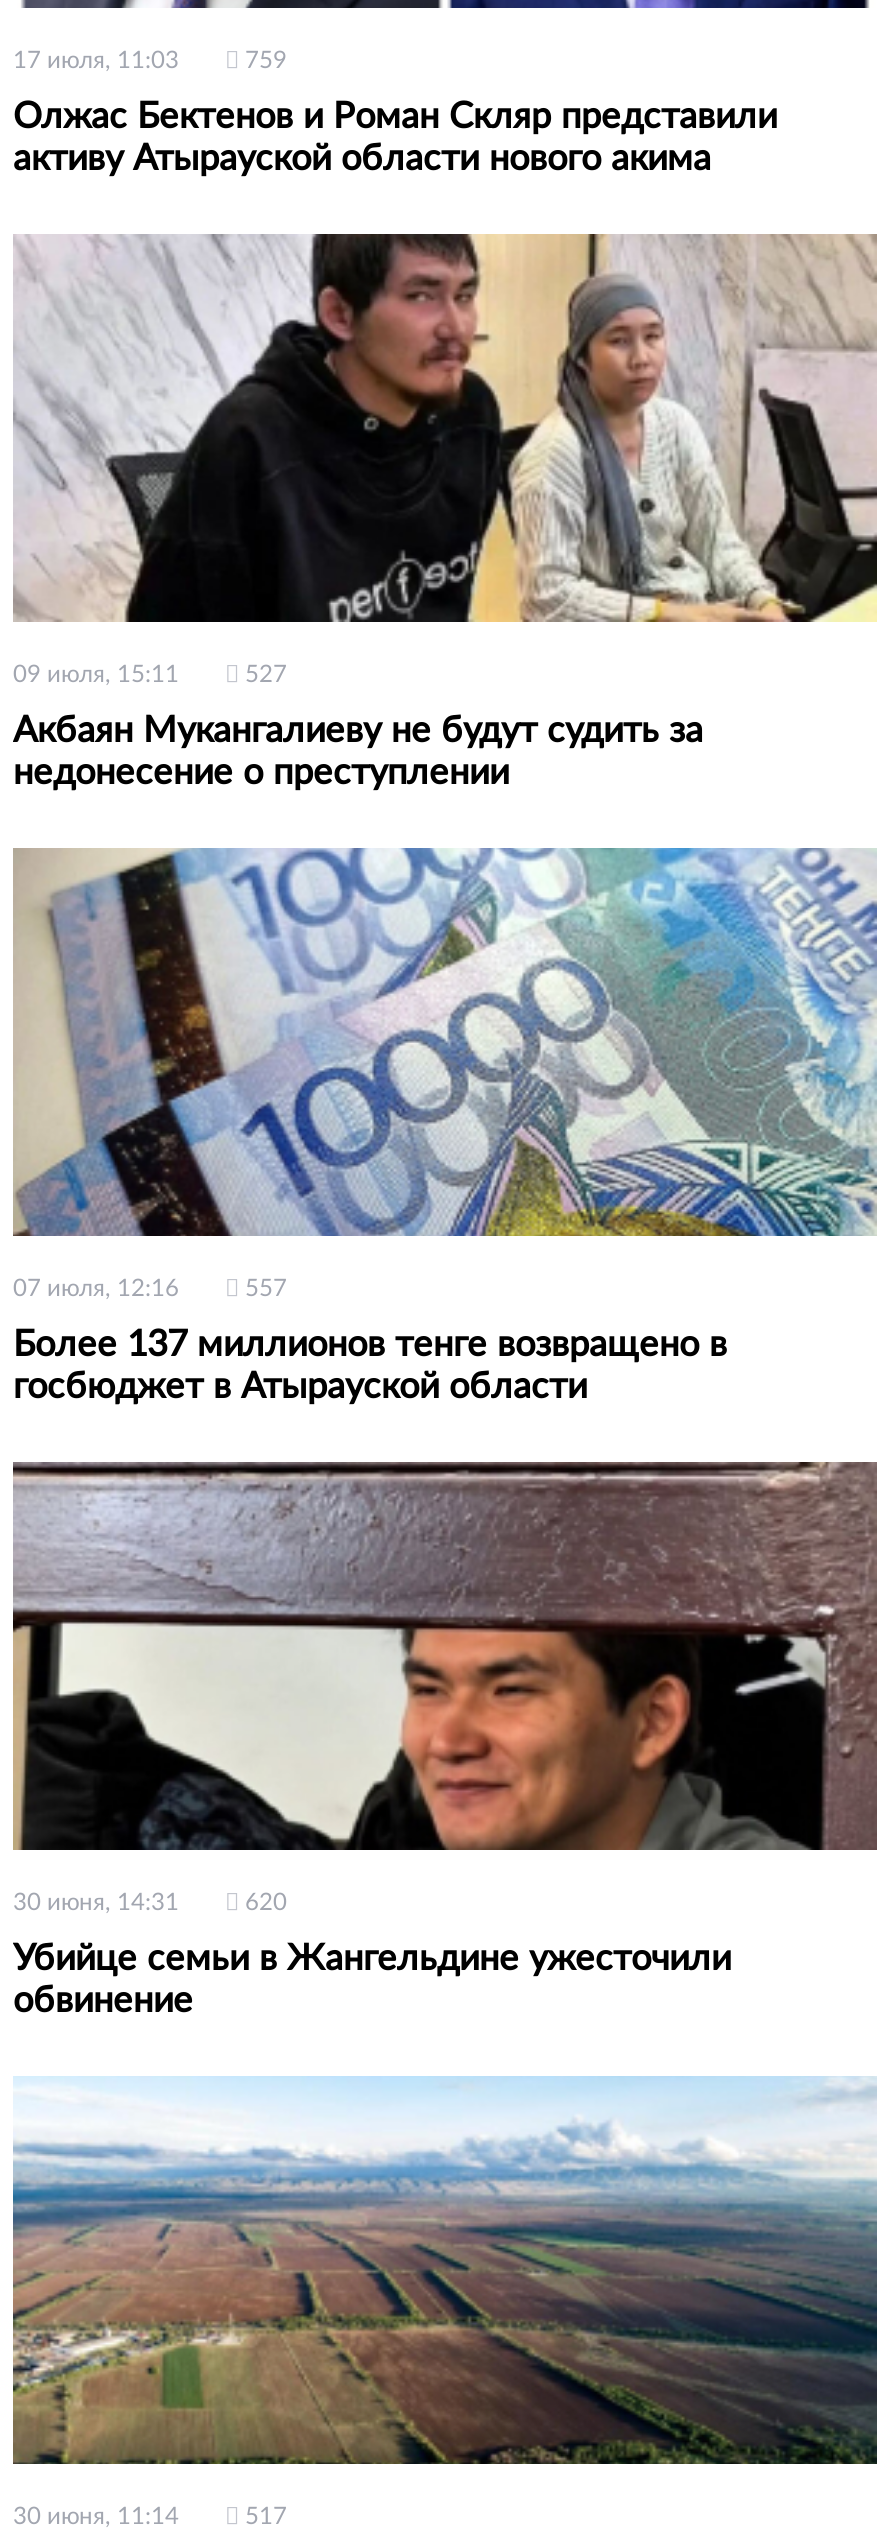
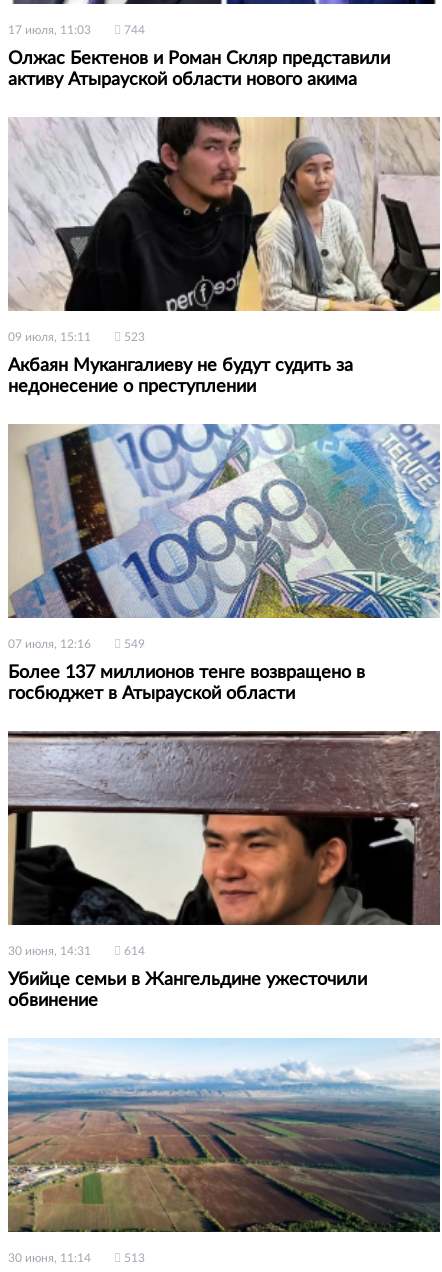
[239,48,287,72] 759 -> [121,24,145,36] 744
[239,662,287,686] 527 -> [121,331,145,343] 523
[239,1276,287,1300] 557 -> [121,638,145,650] 549
[239,1890,287,1914] 620 -> [121,945,145,957] 614
[239,2504,287,2528] 517 -> [121,1252,145,1264] 513

